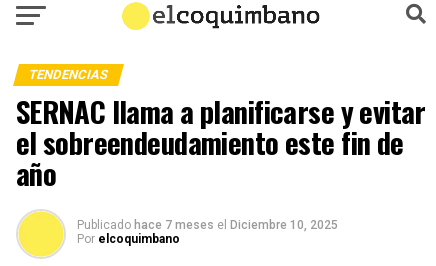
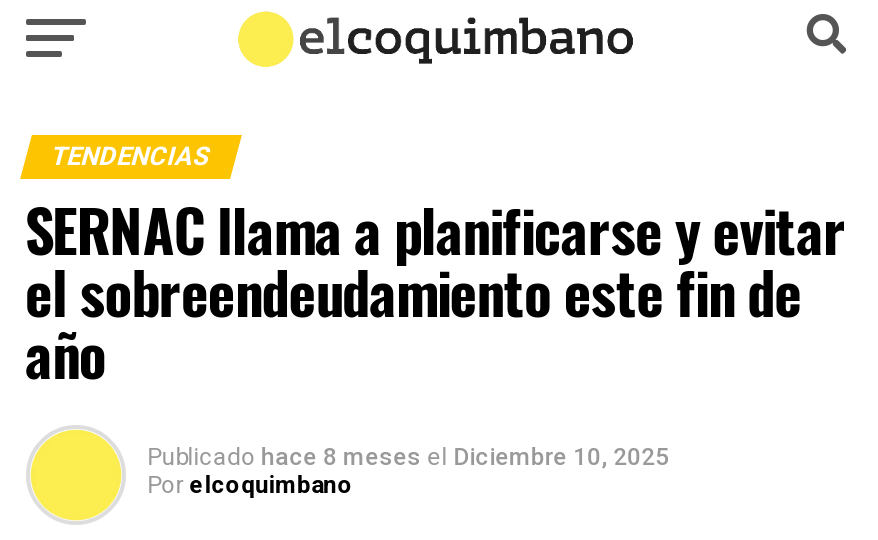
[77,218,338,232] Publicado hace 7 meses el Diciembre 10, 2025 -> [147,443,669,471] Publicado hace 8 meses el Diciembre 10, 2025

